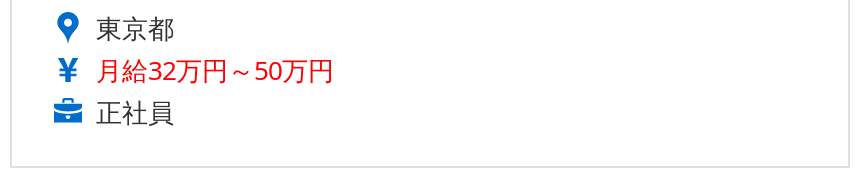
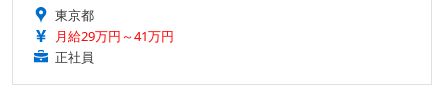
[96,53,334,89] 月給32万円～50万円 -> [55,27,174,45] 月給29万円～41万円

